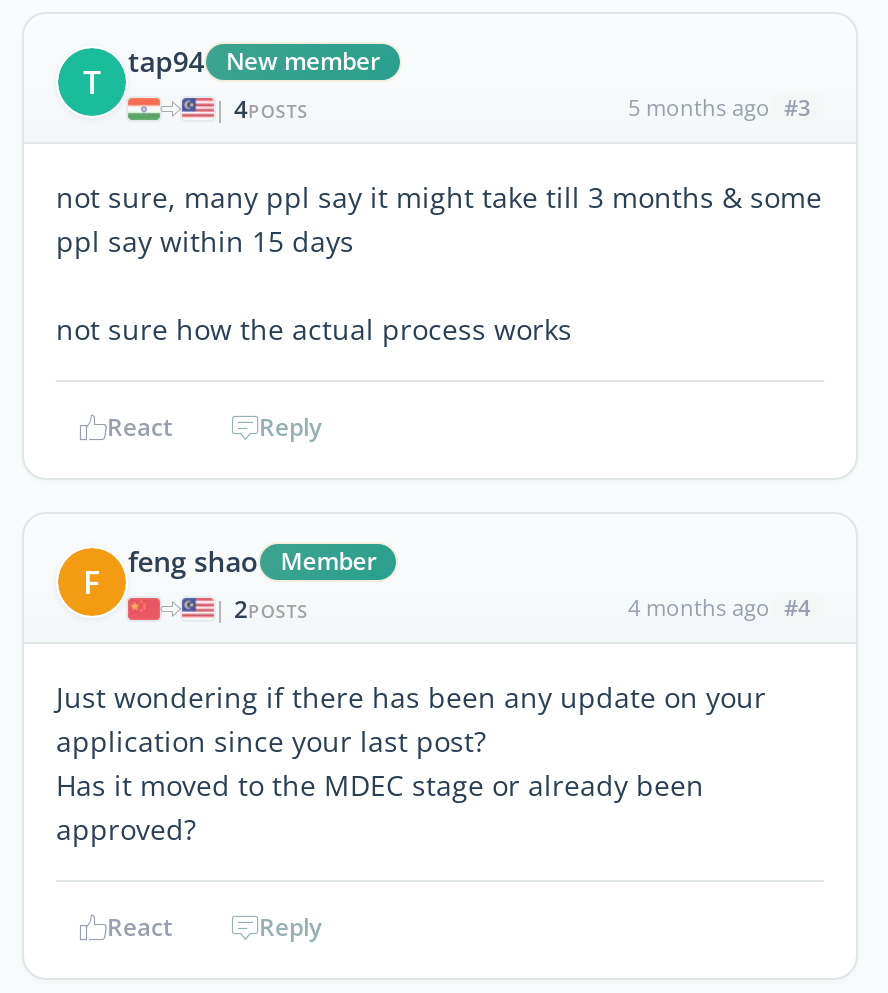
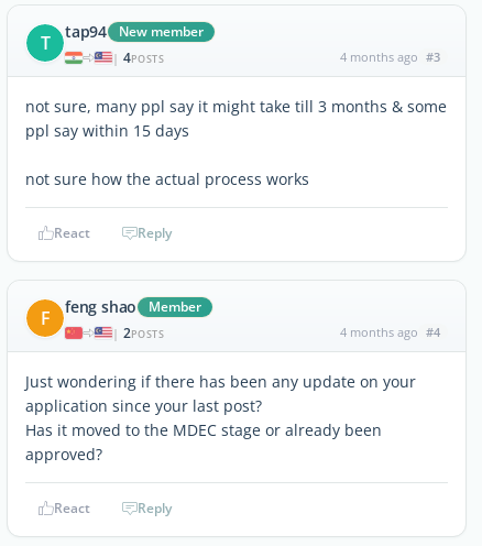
[628,92,810,122] 5 months ago #3 -> [340,48,440,65] 4 months ago #3

